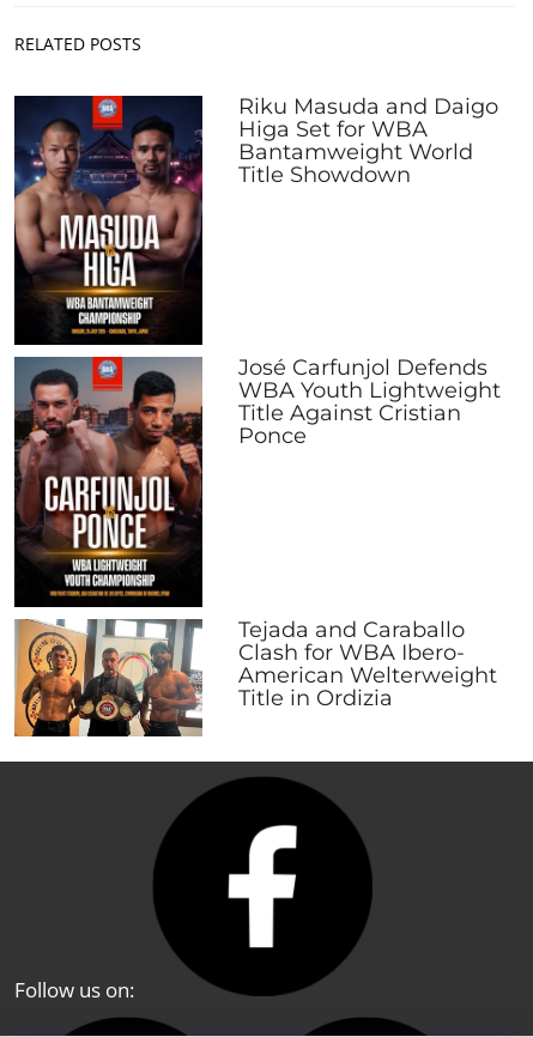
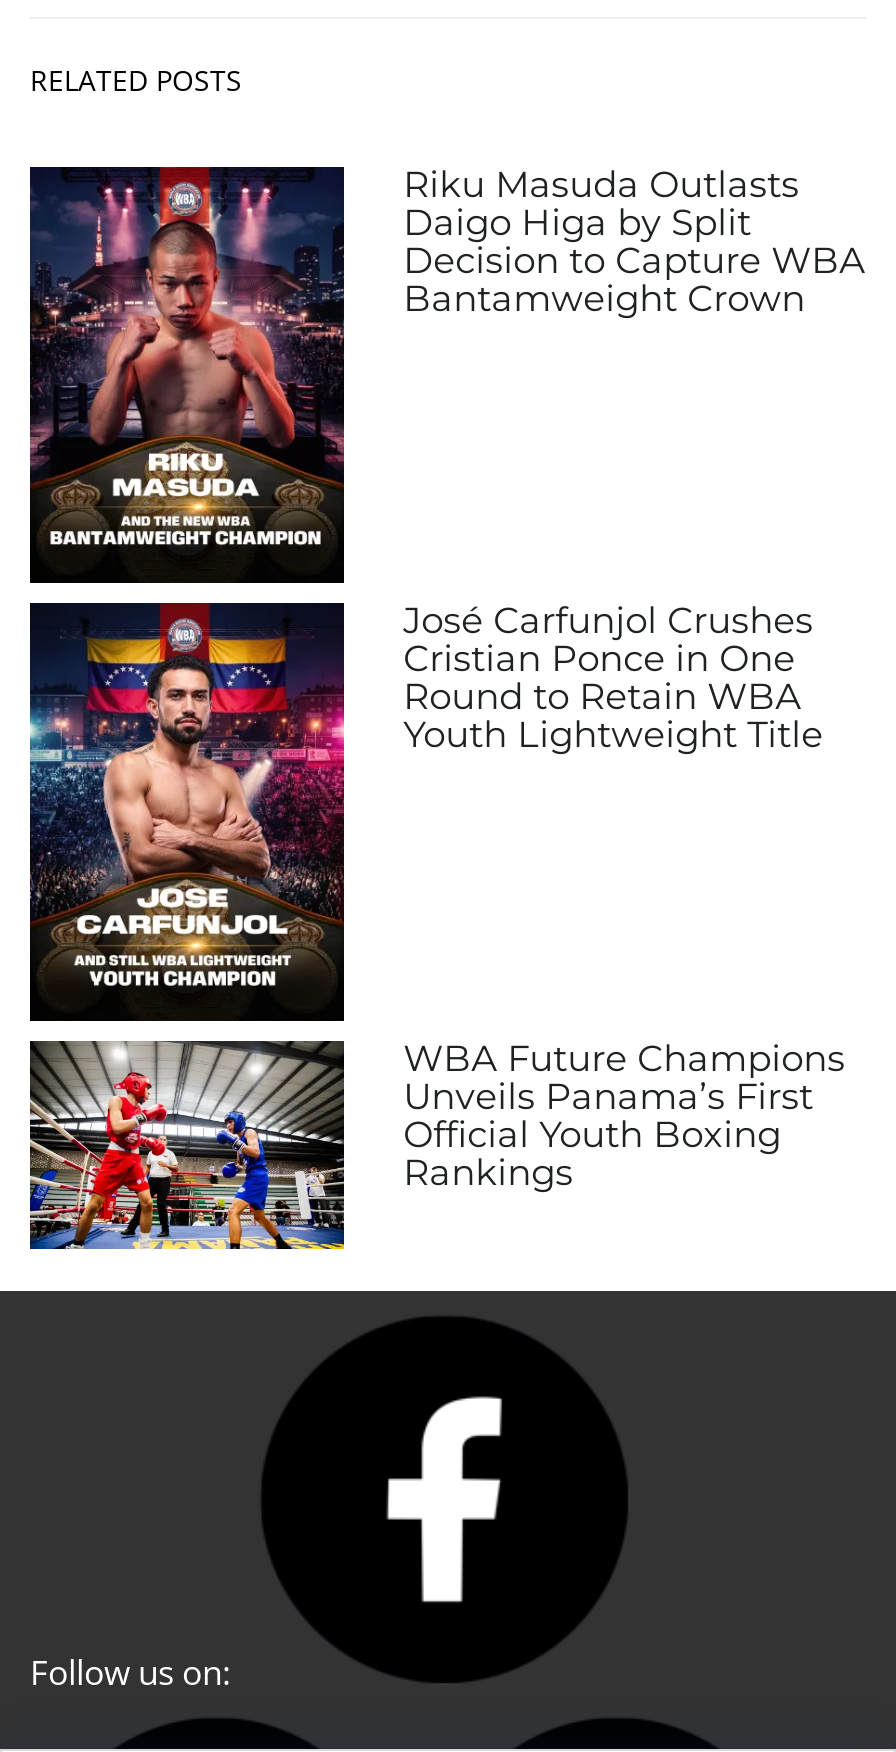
[13,93,498,334] [image] | Riku Masuda and Daigo | Higa Set for WBA | Bantamweight World | Title Showdown -> [28,162,865,561] [image] | Riku Masuda Outlasts | Daigo Higa by Split | Decision to Capture WBA | Bantamweight Crown
[13,355,500,596] [image] | José Carfunjol Defends | WBA Youth Lightweight | Title Against Cristian | Ponce -> [28,600,823,999] [image] | José Carfunjol Crushes | Cristian Ponce in One | Round to Retain WBA | Youth Lightweight Title
[13,616,497,738] [image] | Tejada and Caraballo | Clash for WBA Ibero- | American Welterweight | Title in Ordizia -> [28,1037,845,1251] [image] | WBA Future Champions | Unveils Panama’s First | Official Youth Boxing | Rankings

